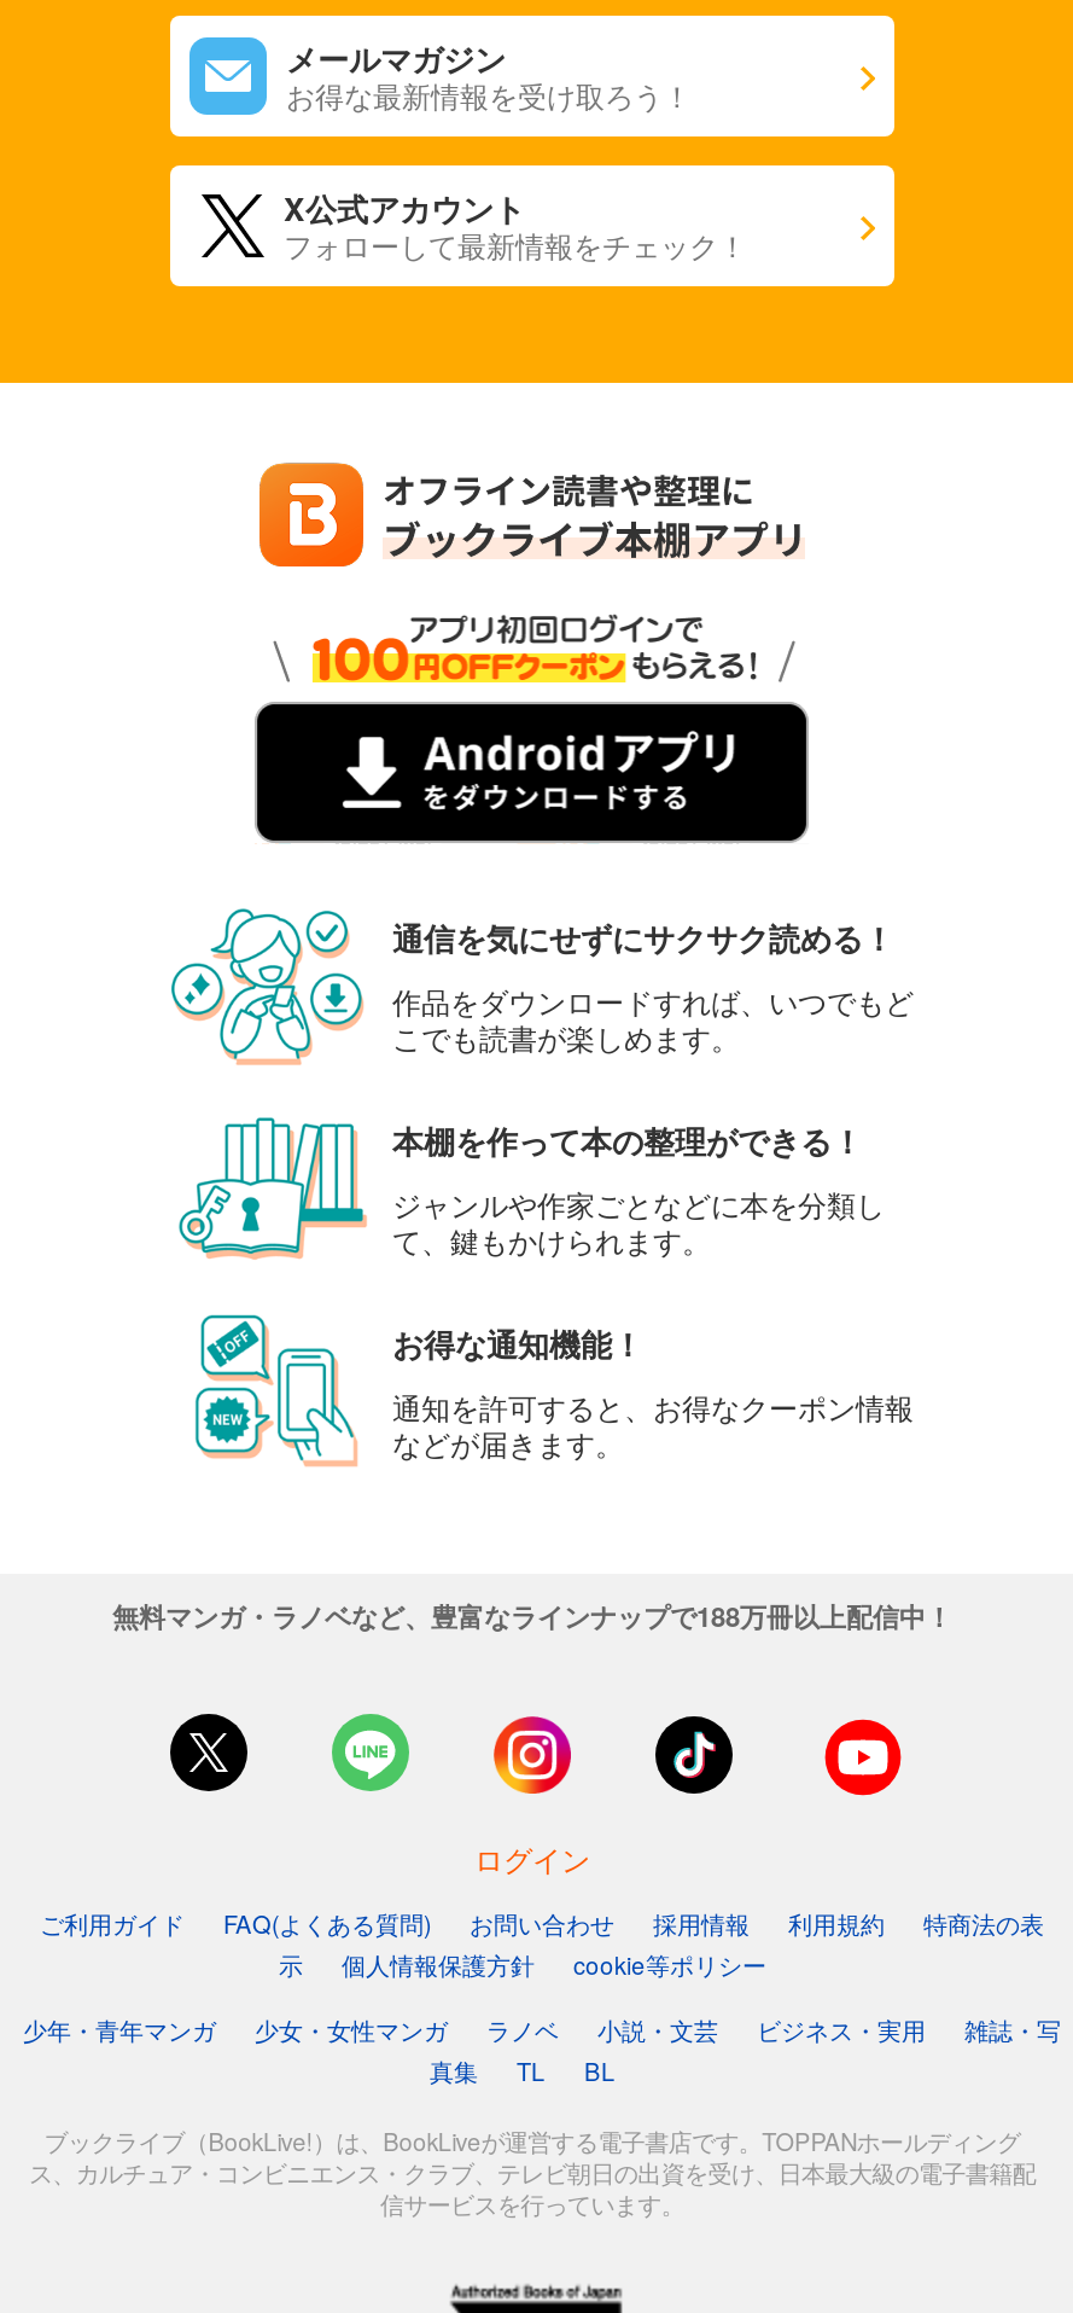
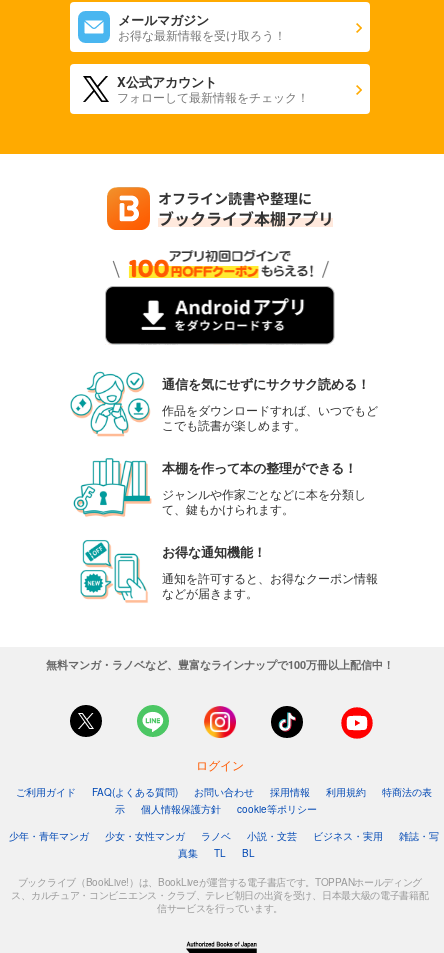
[112,1597,952,1633] 無料マンガ・ラノベなど、豊富なラインナップで188万冊以上配信中！ -> [46,657,394,672] 無料マンガ・ラノベなど、豊富なラインナップで100万冊以上配信中！

